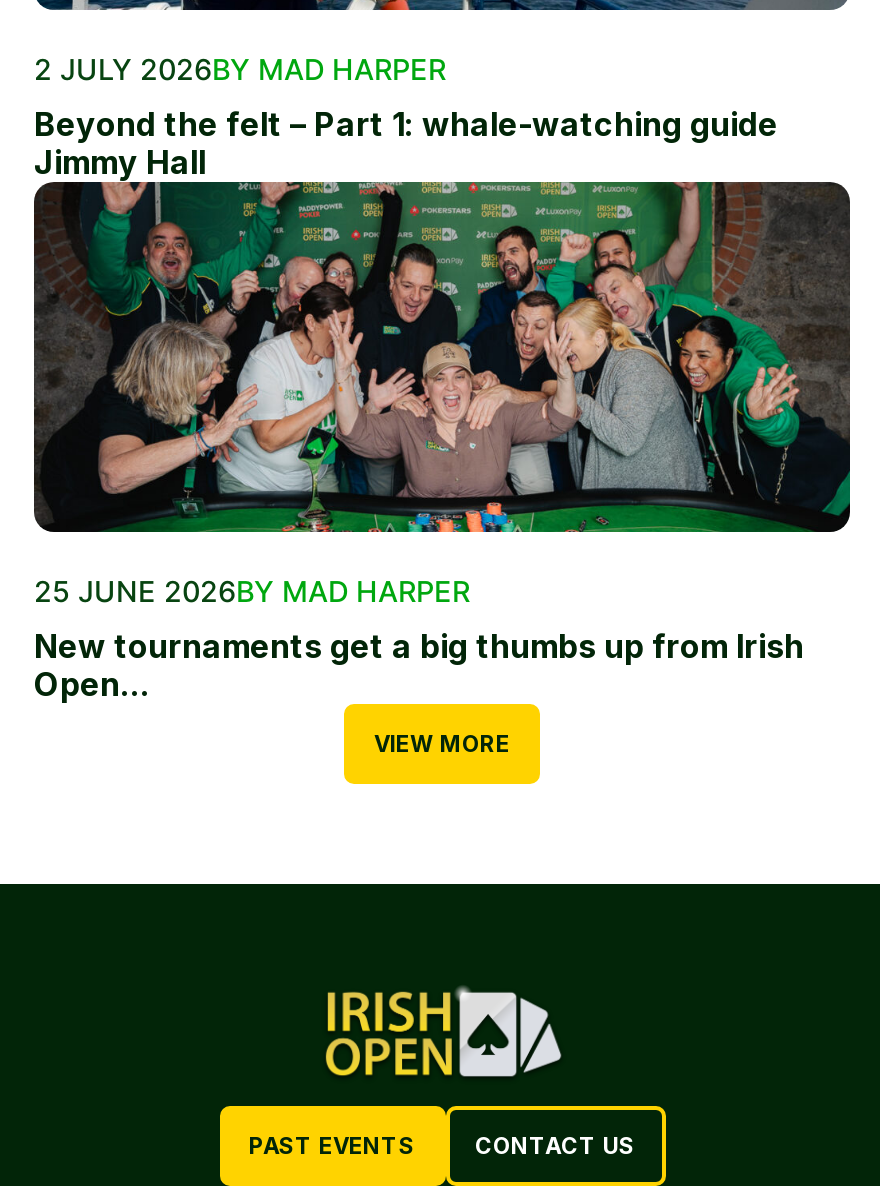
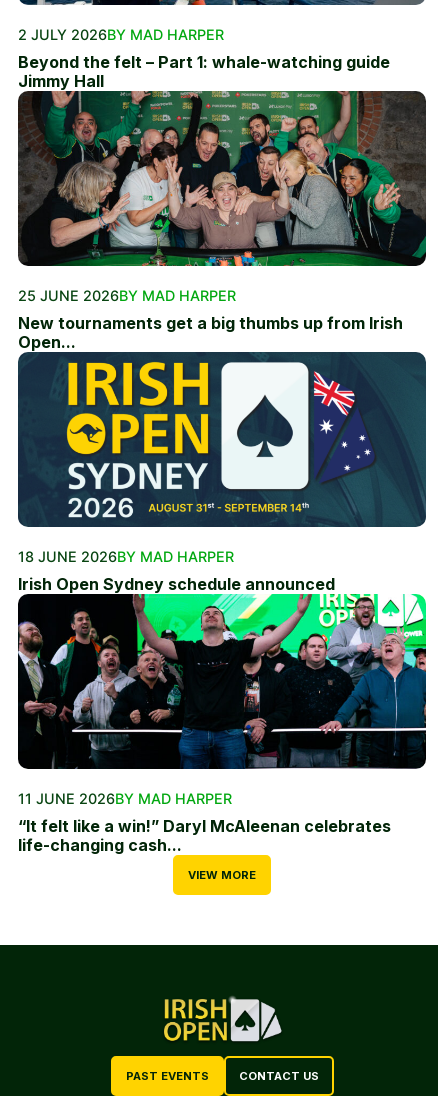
none -> [17,351,427,594] [image] | 18 JUNE 2026BY MAD HARPER | Irish Open Sydney schedule announced
none -> [18,593,427,855] [image] | 11 JUNE 2026BY MAD HARPER | “It felt like a win!” Daryl McAleenan celebrates | life-changing cash...

